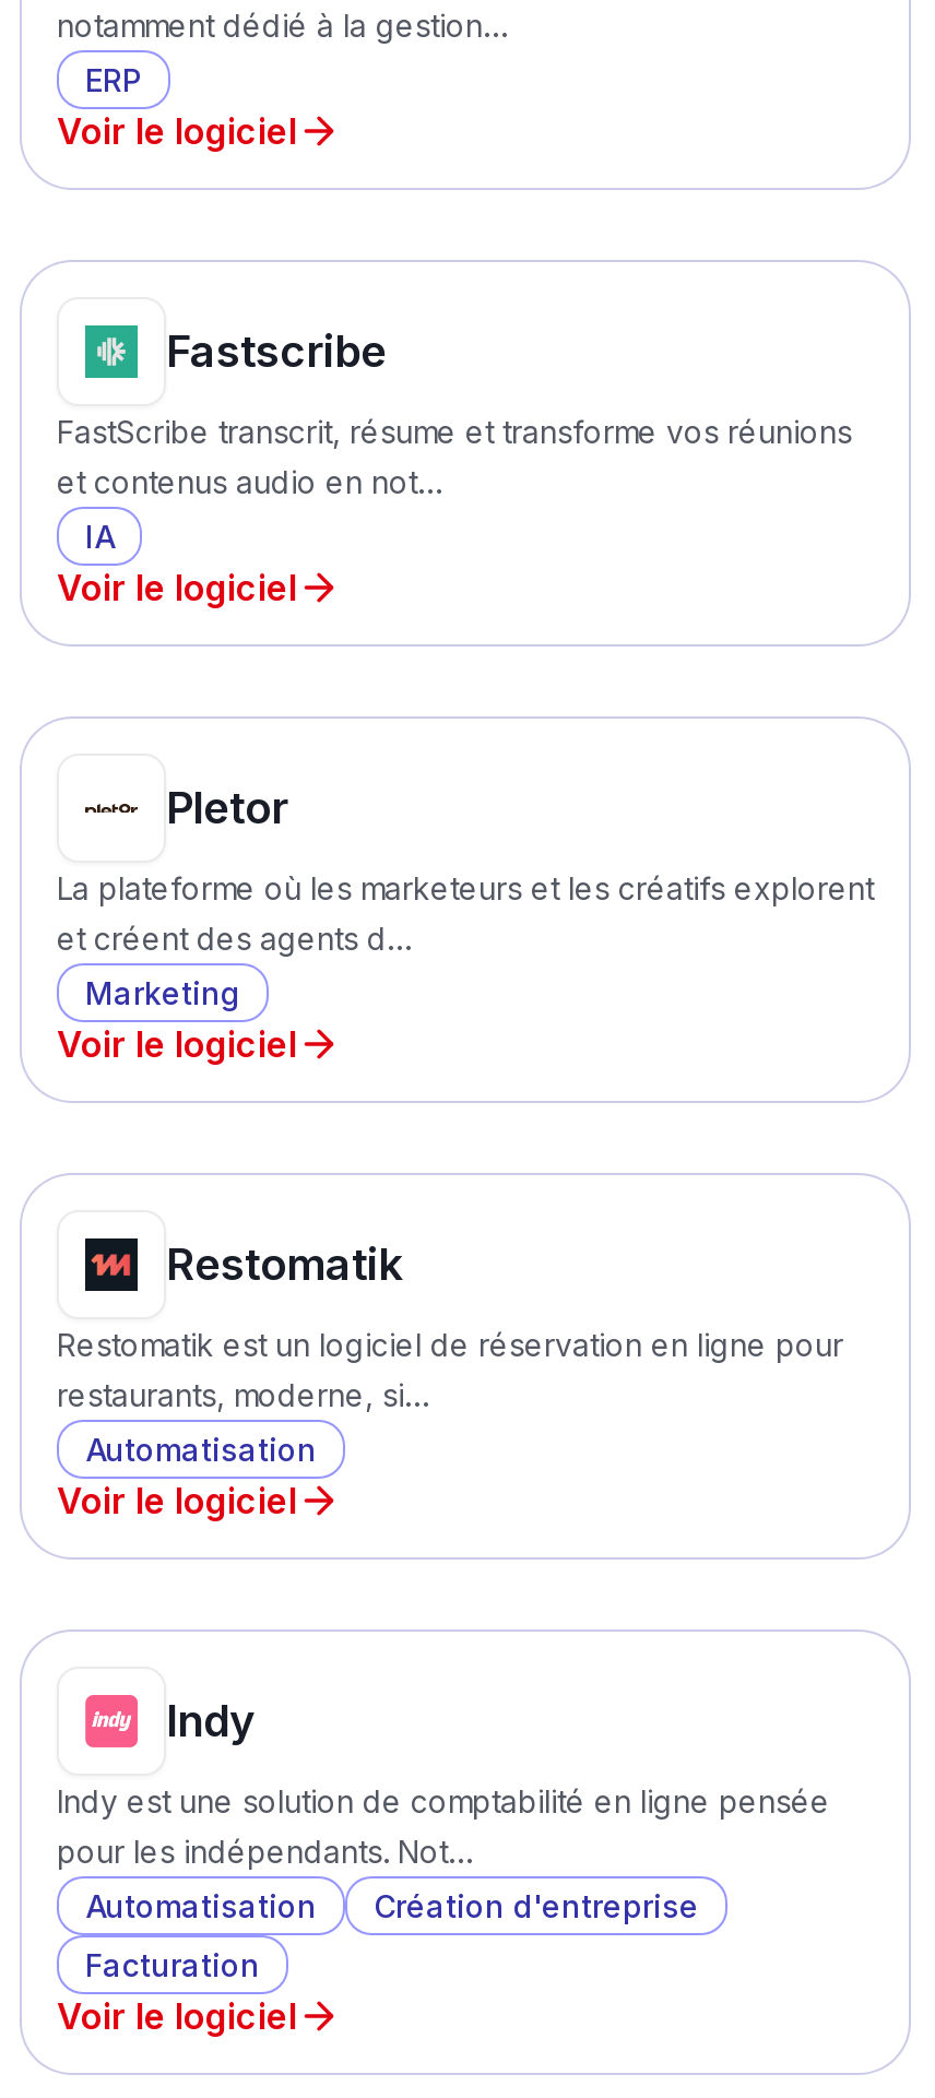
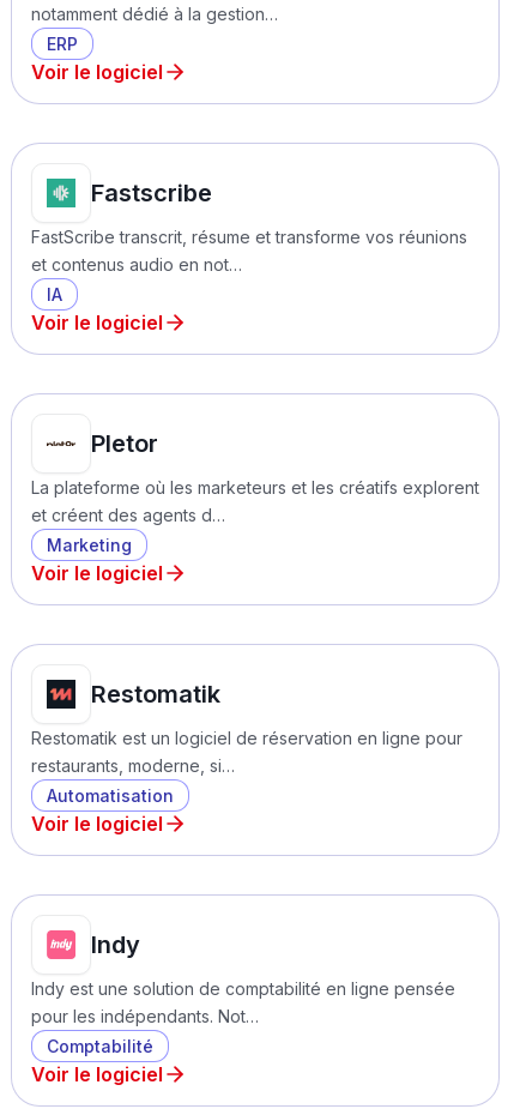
[85,1887,699,1983] Automatisation | Création d'entreprise | Facturation -> [47,1036,153,1056] Comptabilité

